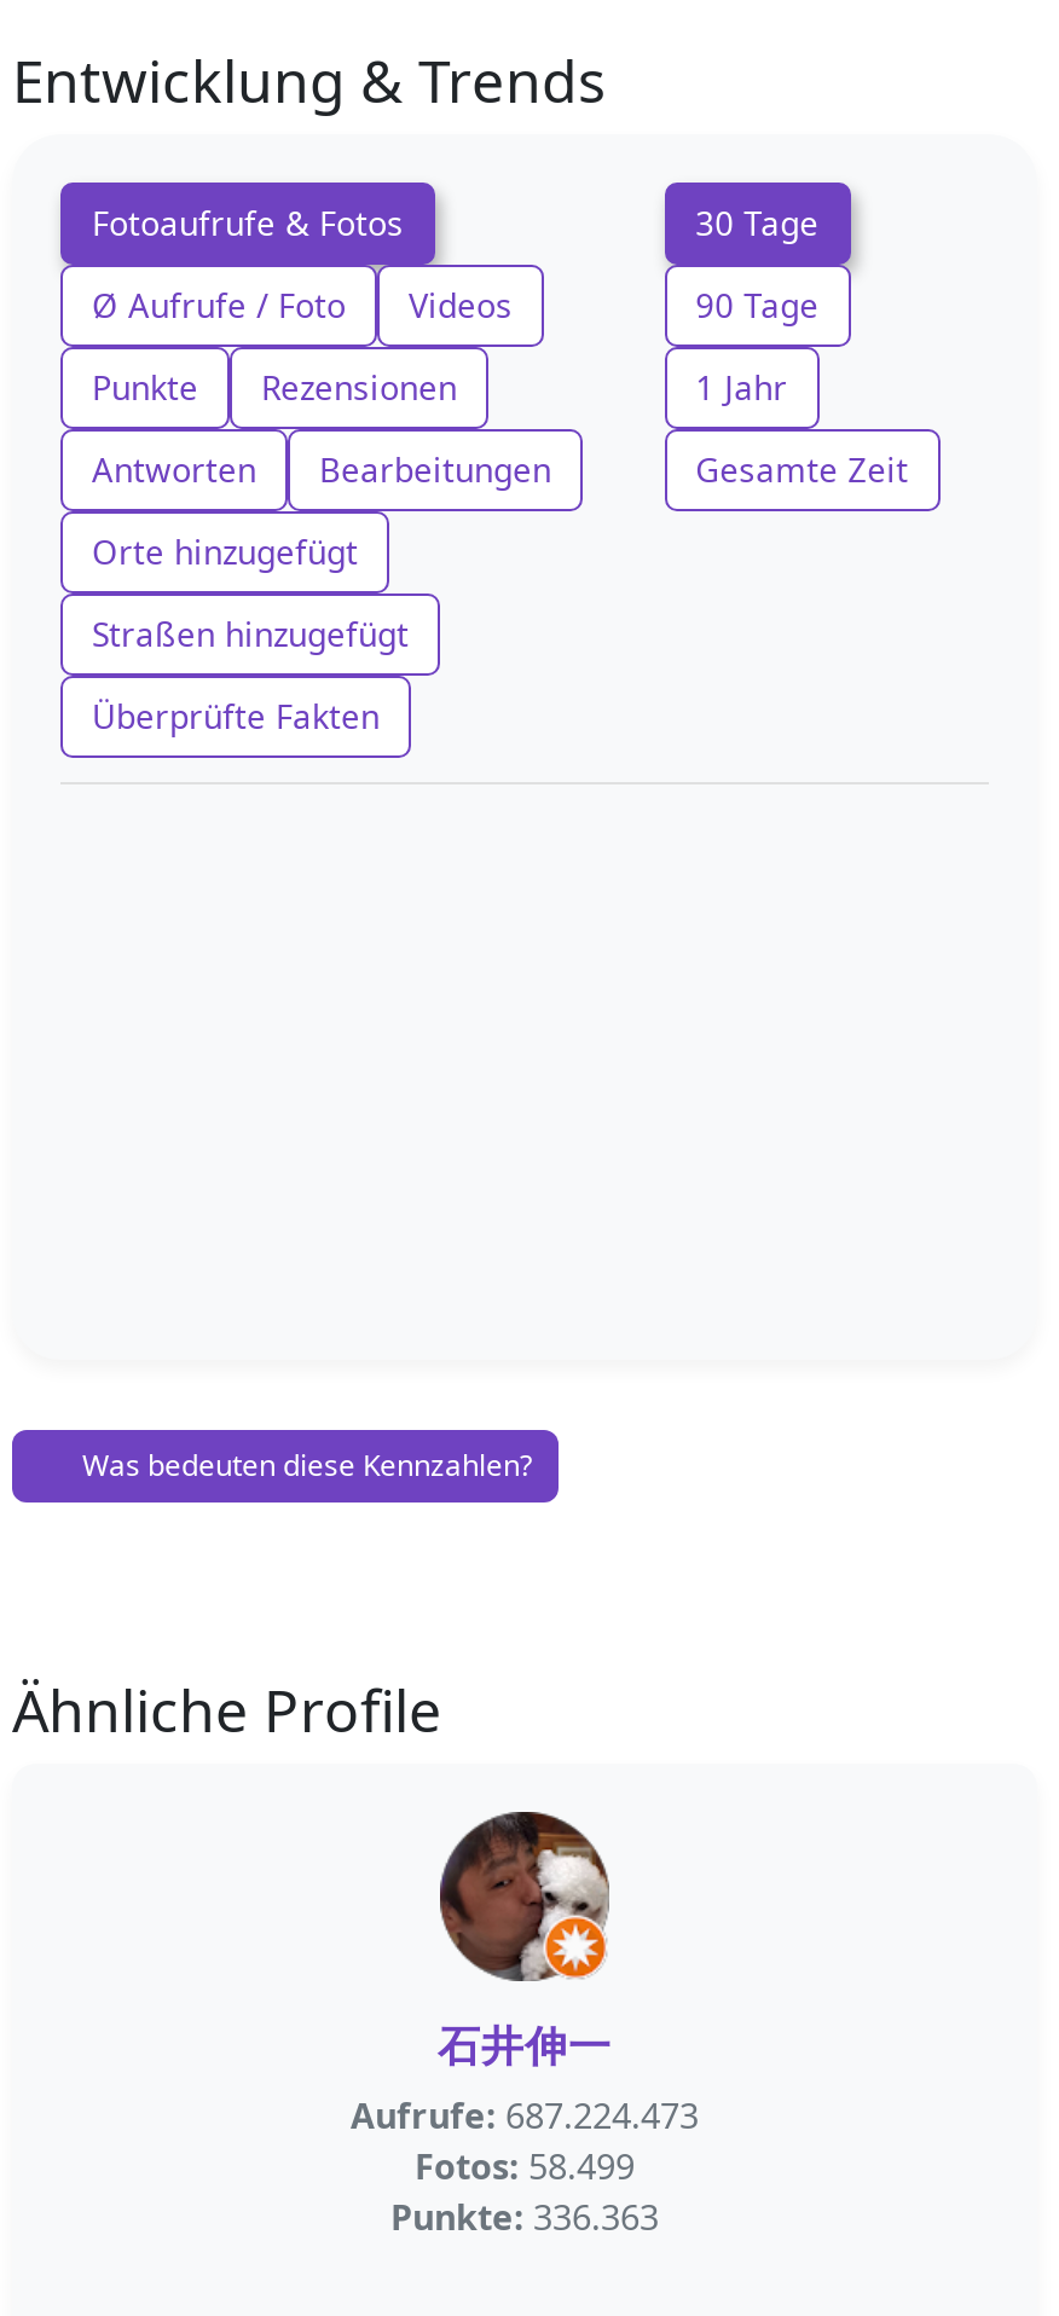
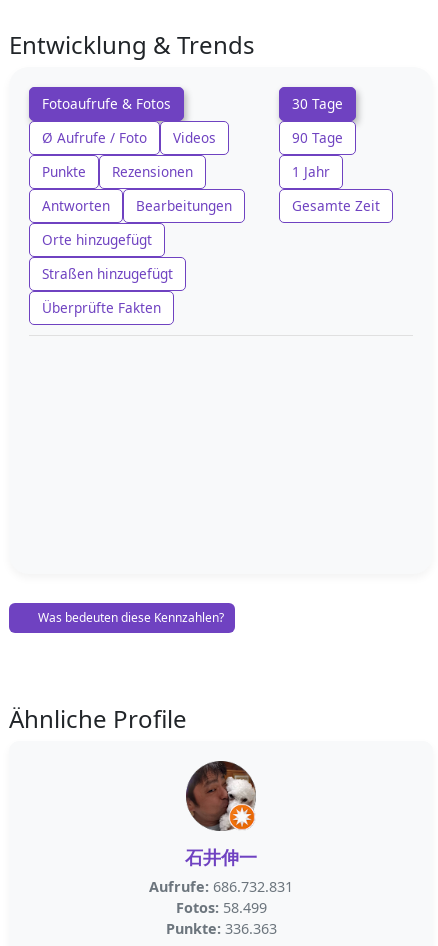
[351,2092,699,2138] Aufrufe: 687.224.473 -> [149,877,293,896] Aufrufe: 686.732.831

